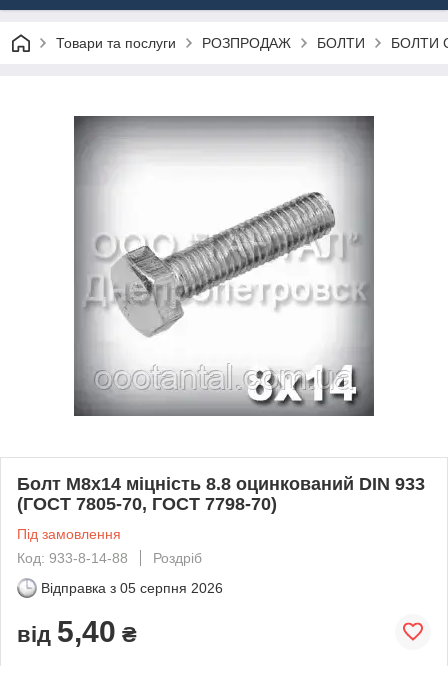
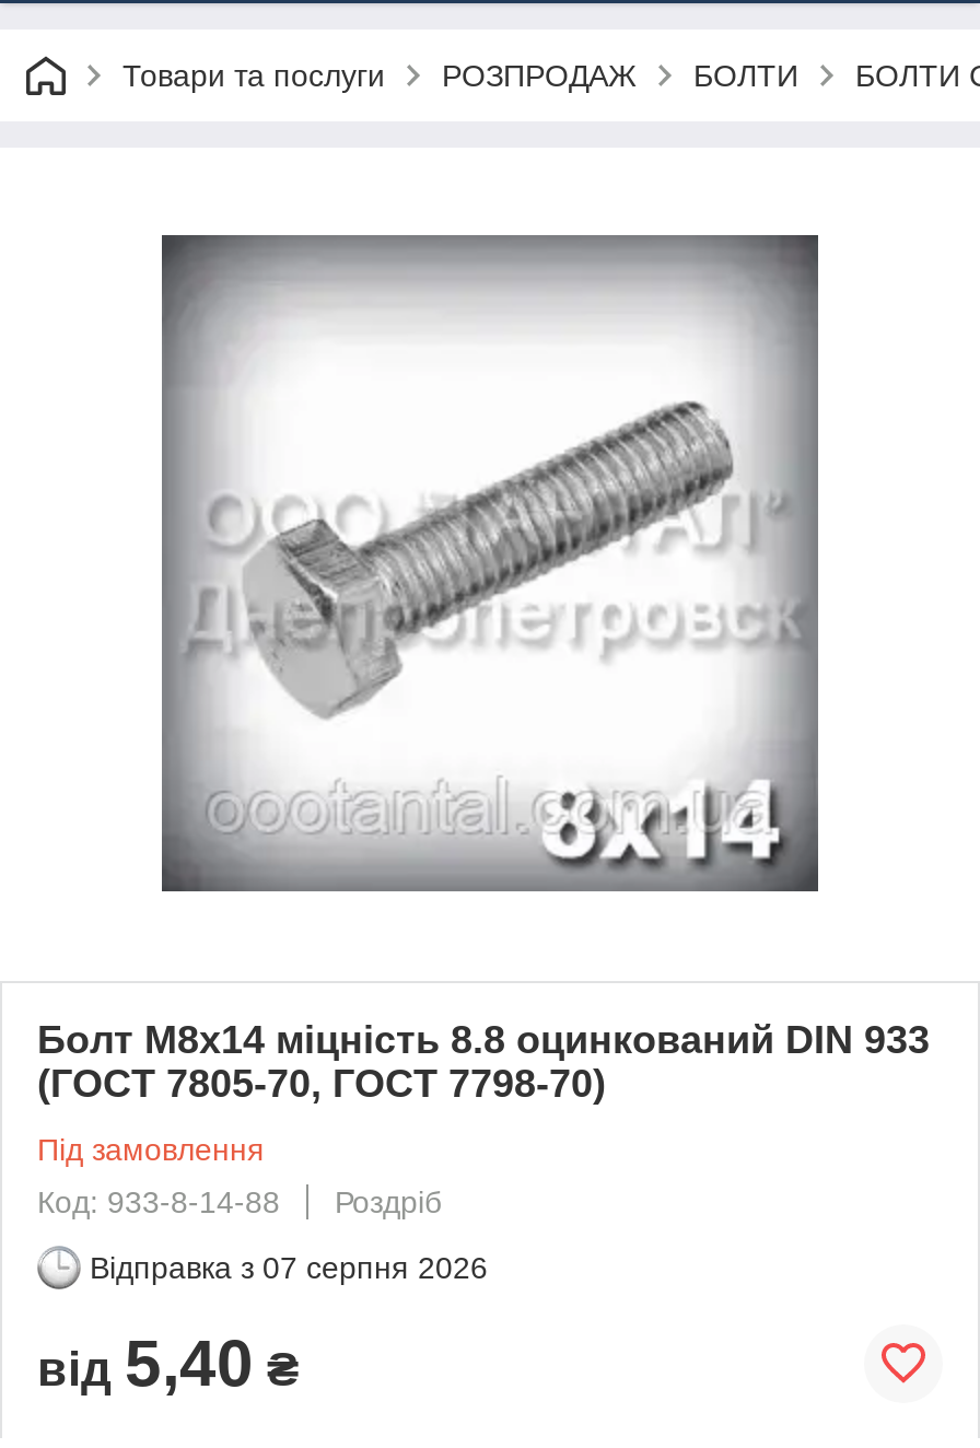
[41,580,223,596] Відправка з 05 серпня 2026 -> [90,1250,488,1285] Відправка з 07 серпня 2026

